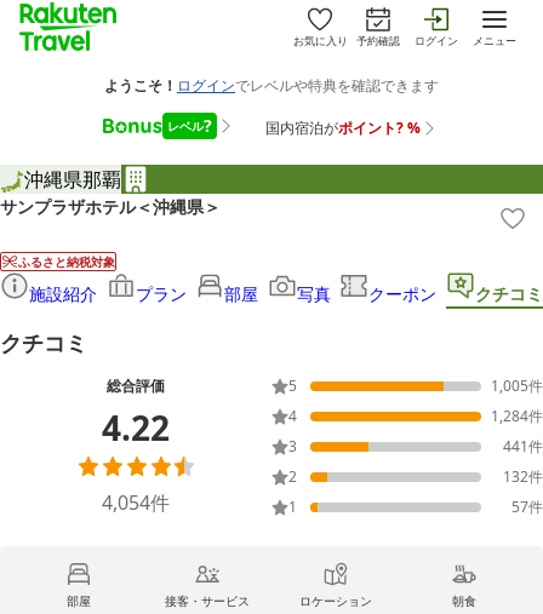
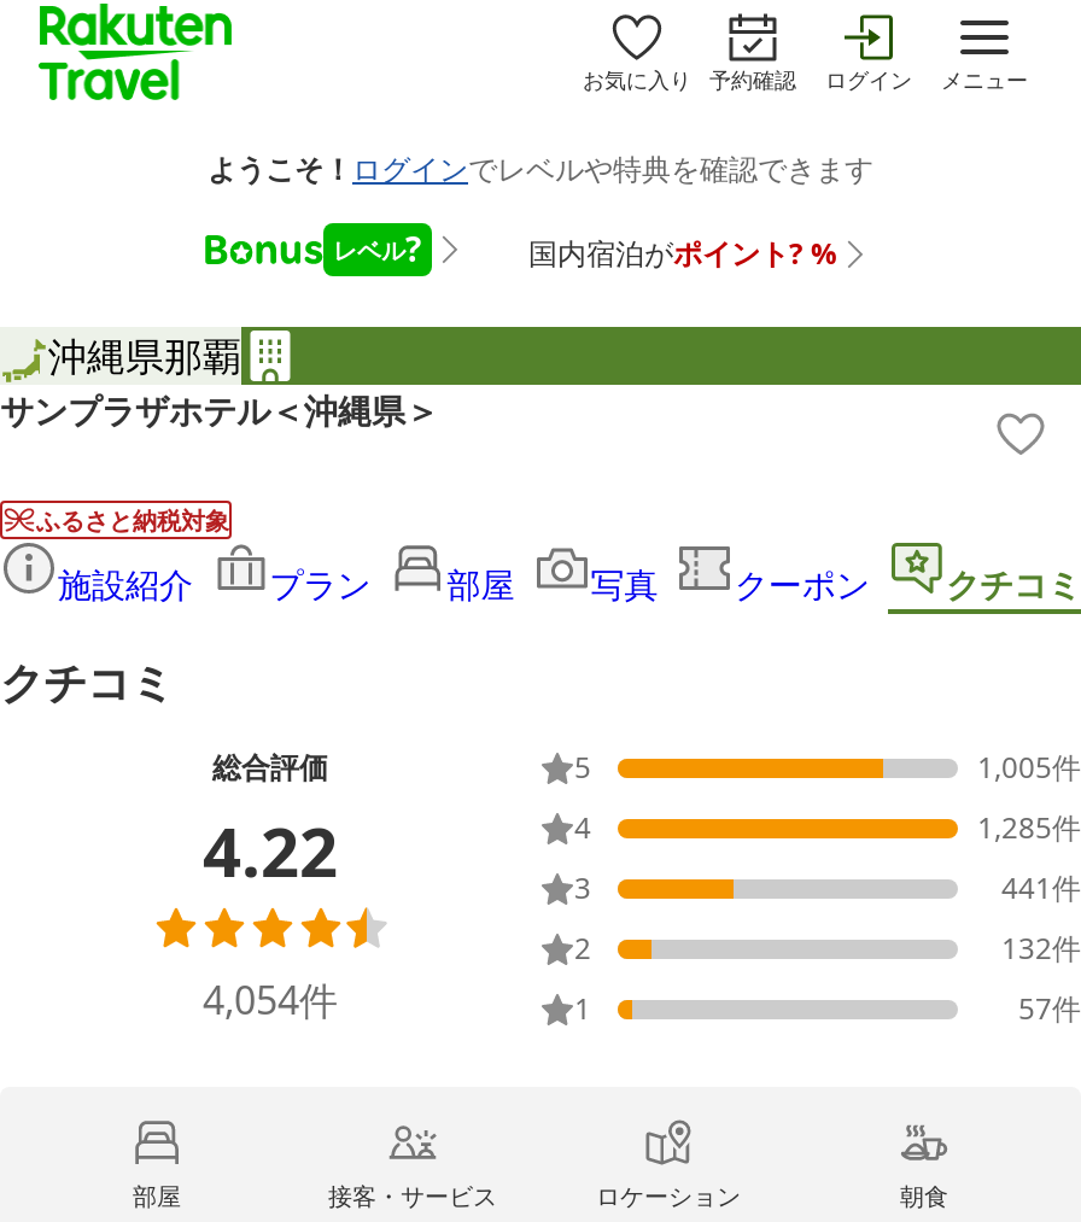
[491,406,543,427] 1,284件 -> [977,808,1081,849] 1,285件

